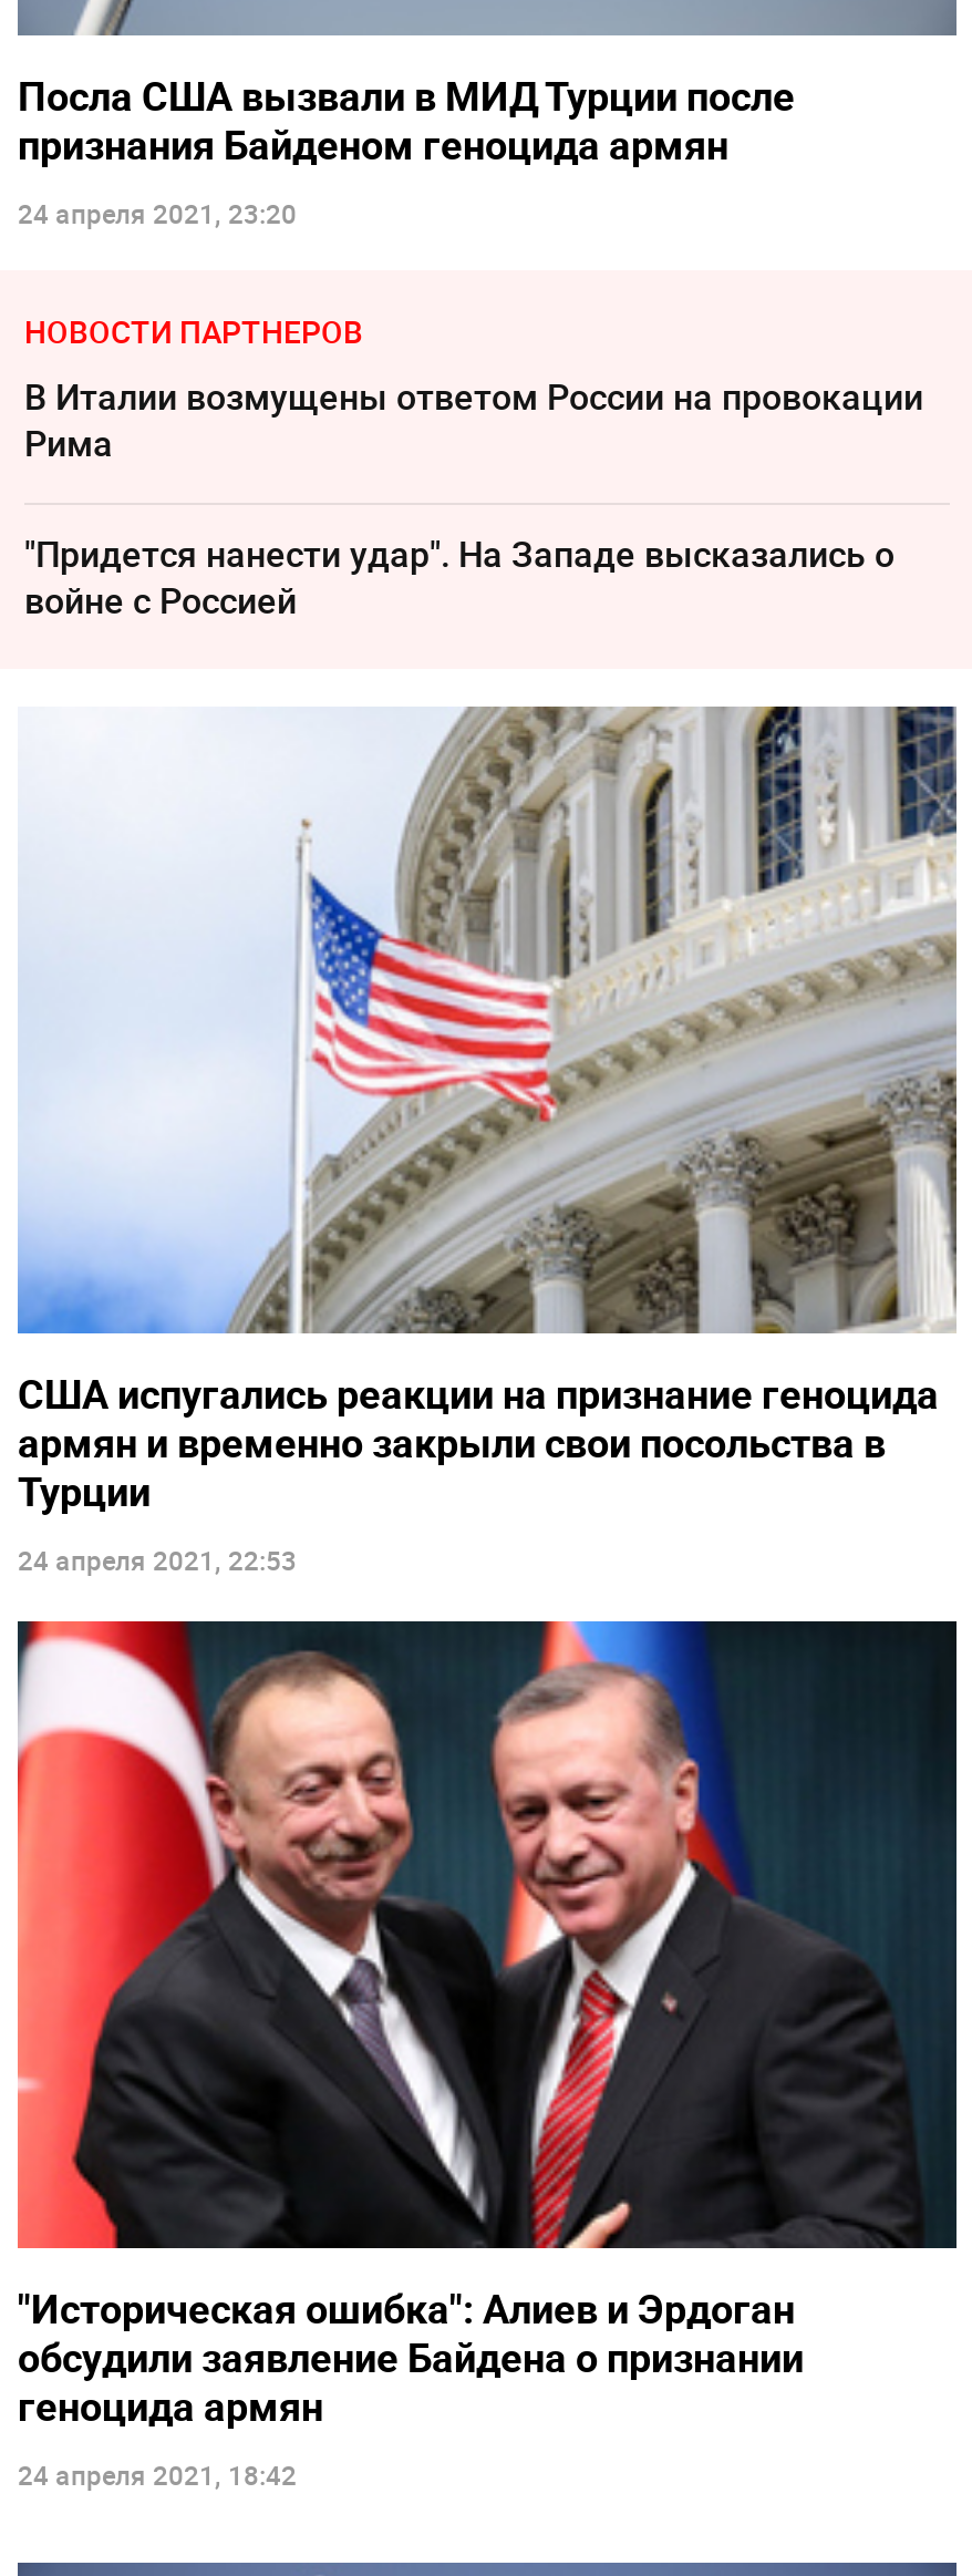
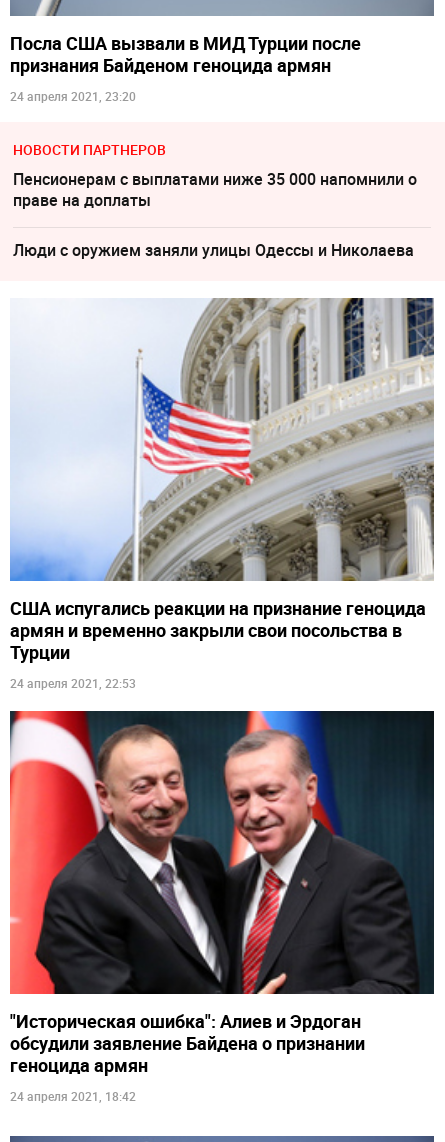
[24,371,923,466] В Италии возмущены ответом России на провокации | Рима -> [13,167,417,210] Пенсионерам с выплатами ниже 35 000 напомнили о | праве на доплаты
[24,528,895,624] "Придется нанести удар". На Западе высказались о | войне с Россией -> [13,238,414,260] Люди с оружием заняли улицы Одессы и Николаева

